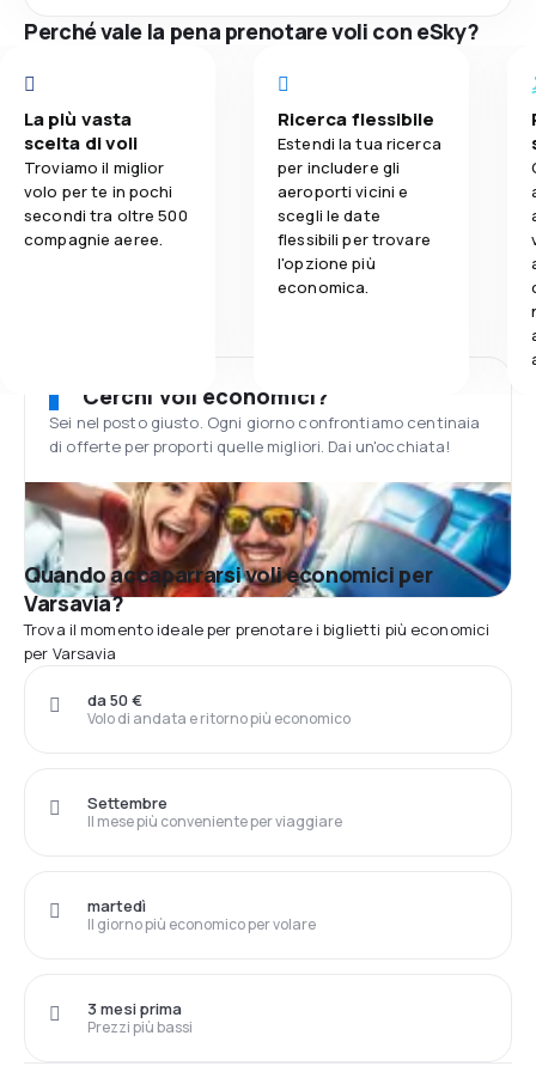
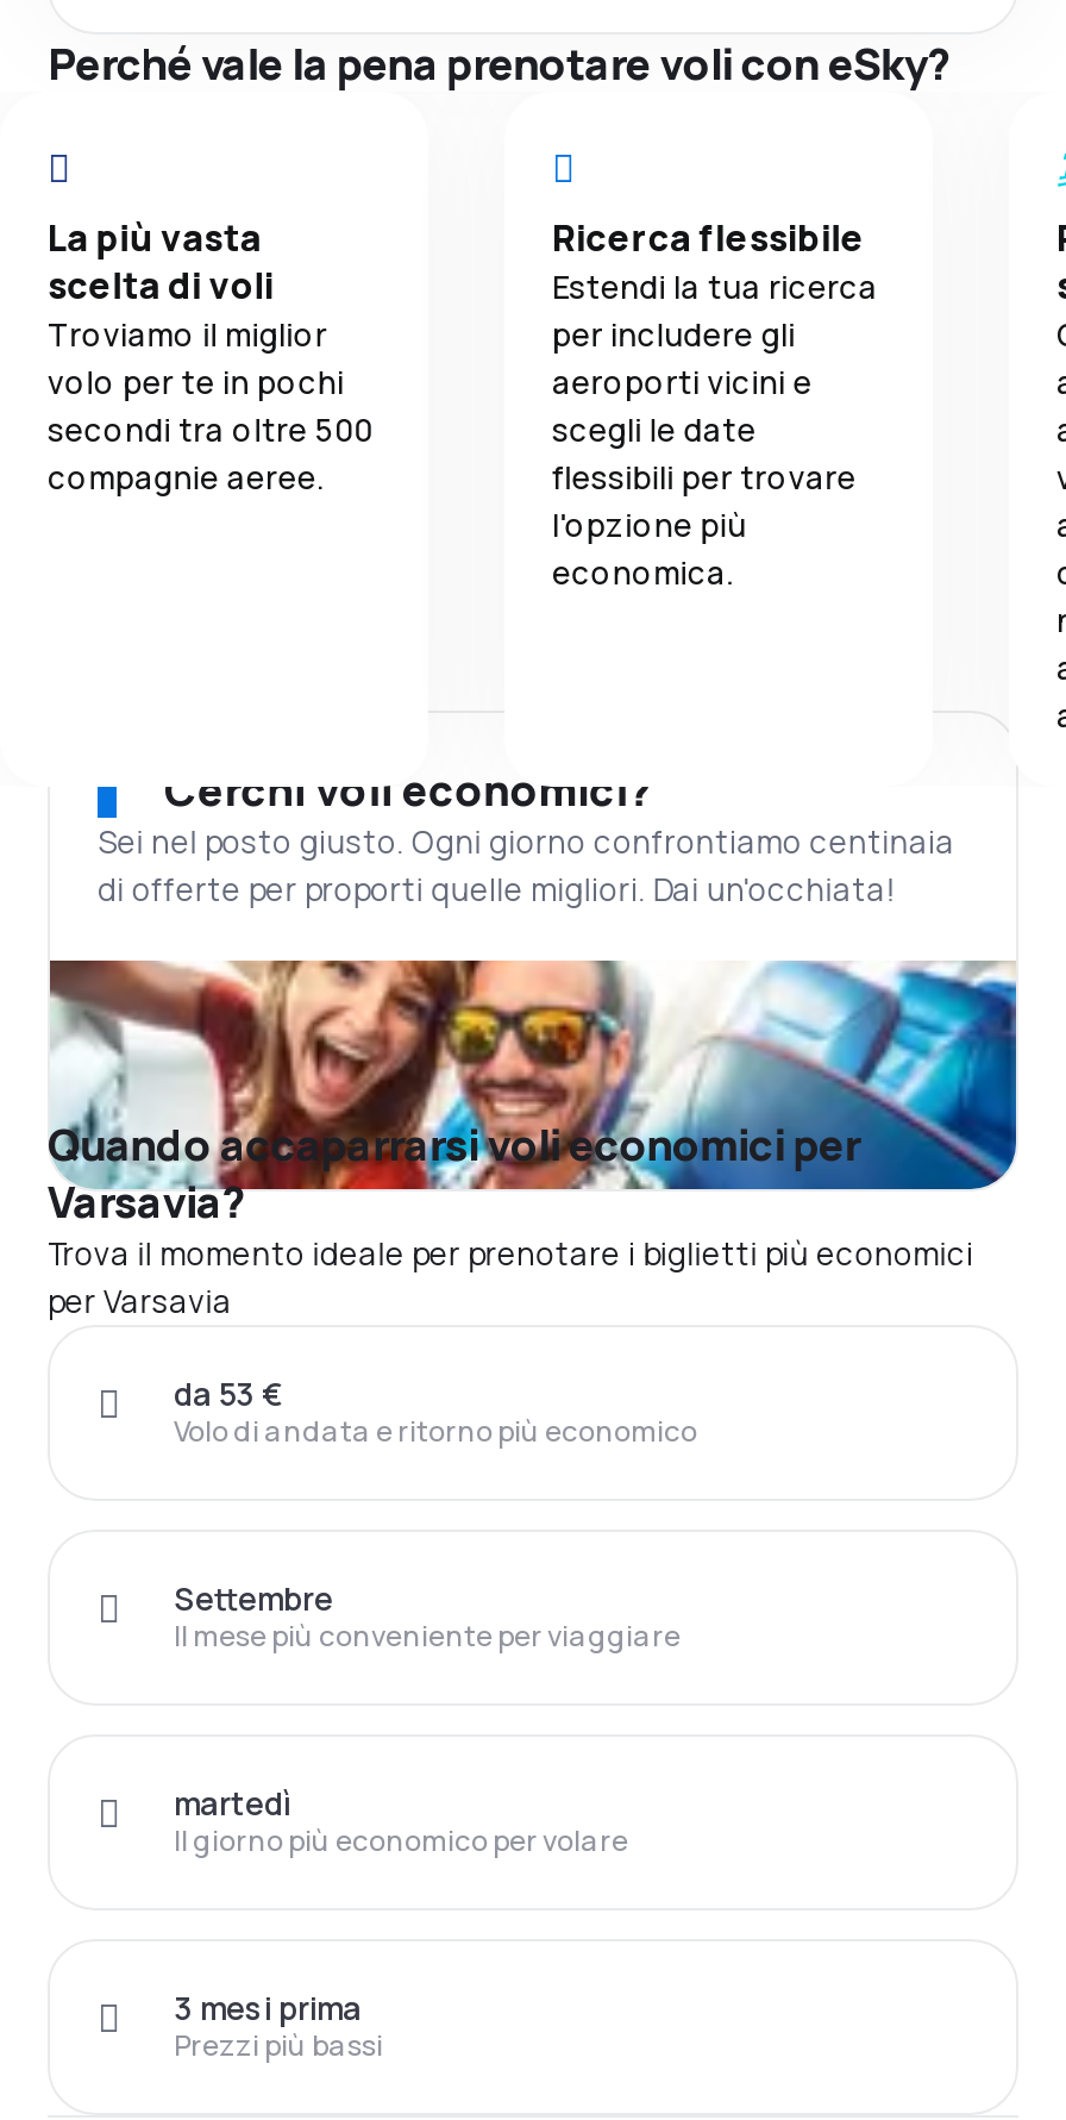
[87,689,142,711] da 50 € -> [174,1371,283,1414] da 53 €

